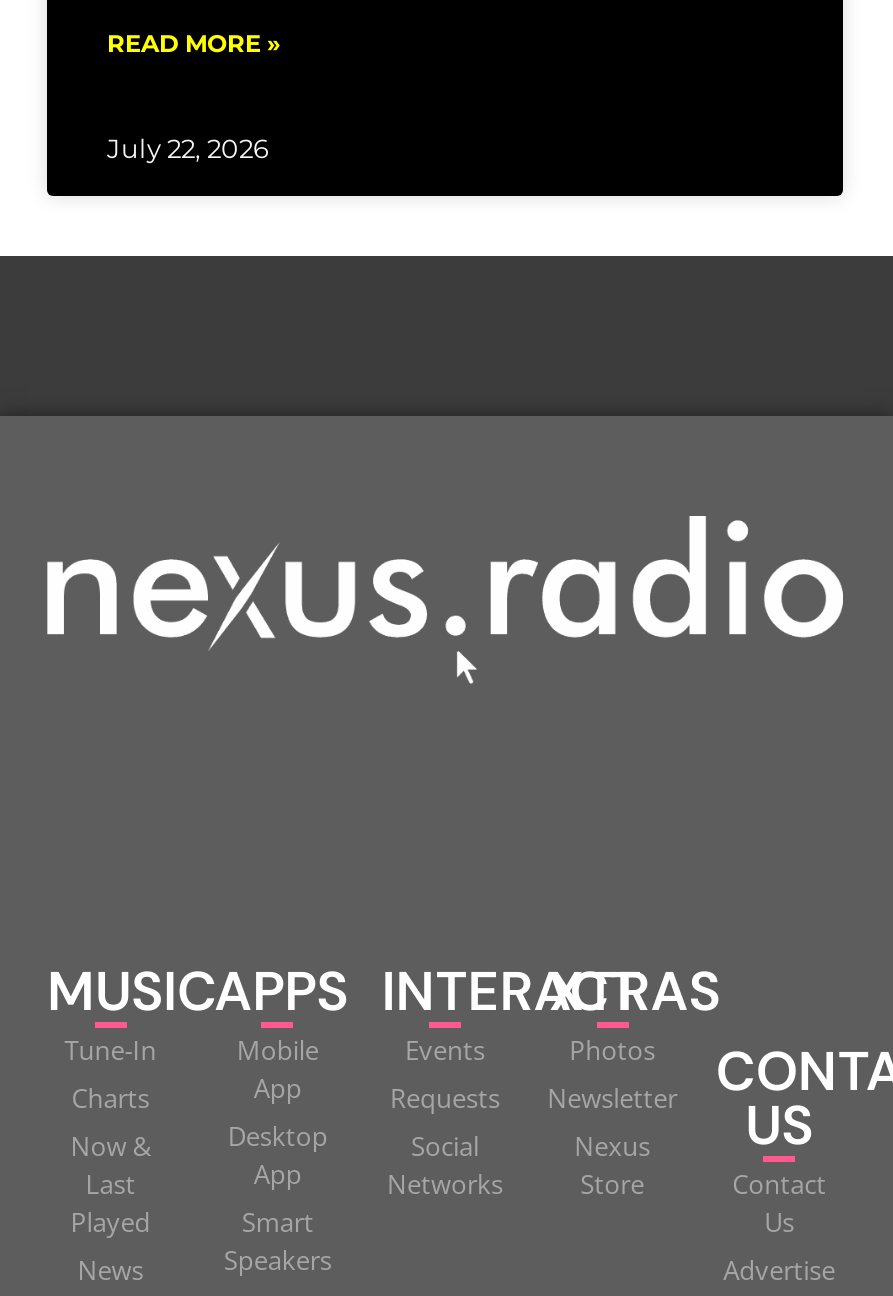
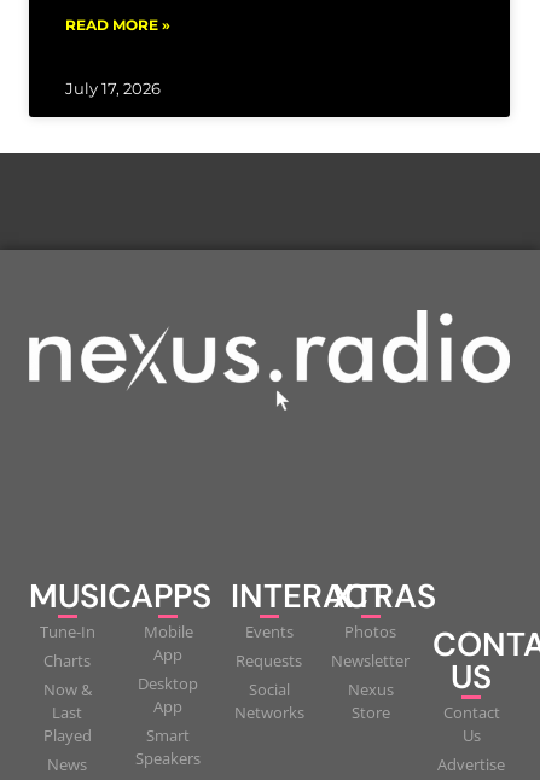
[107,134,269,164] July 22, 2026 -> [65,79,161,97] July 17, 2026

